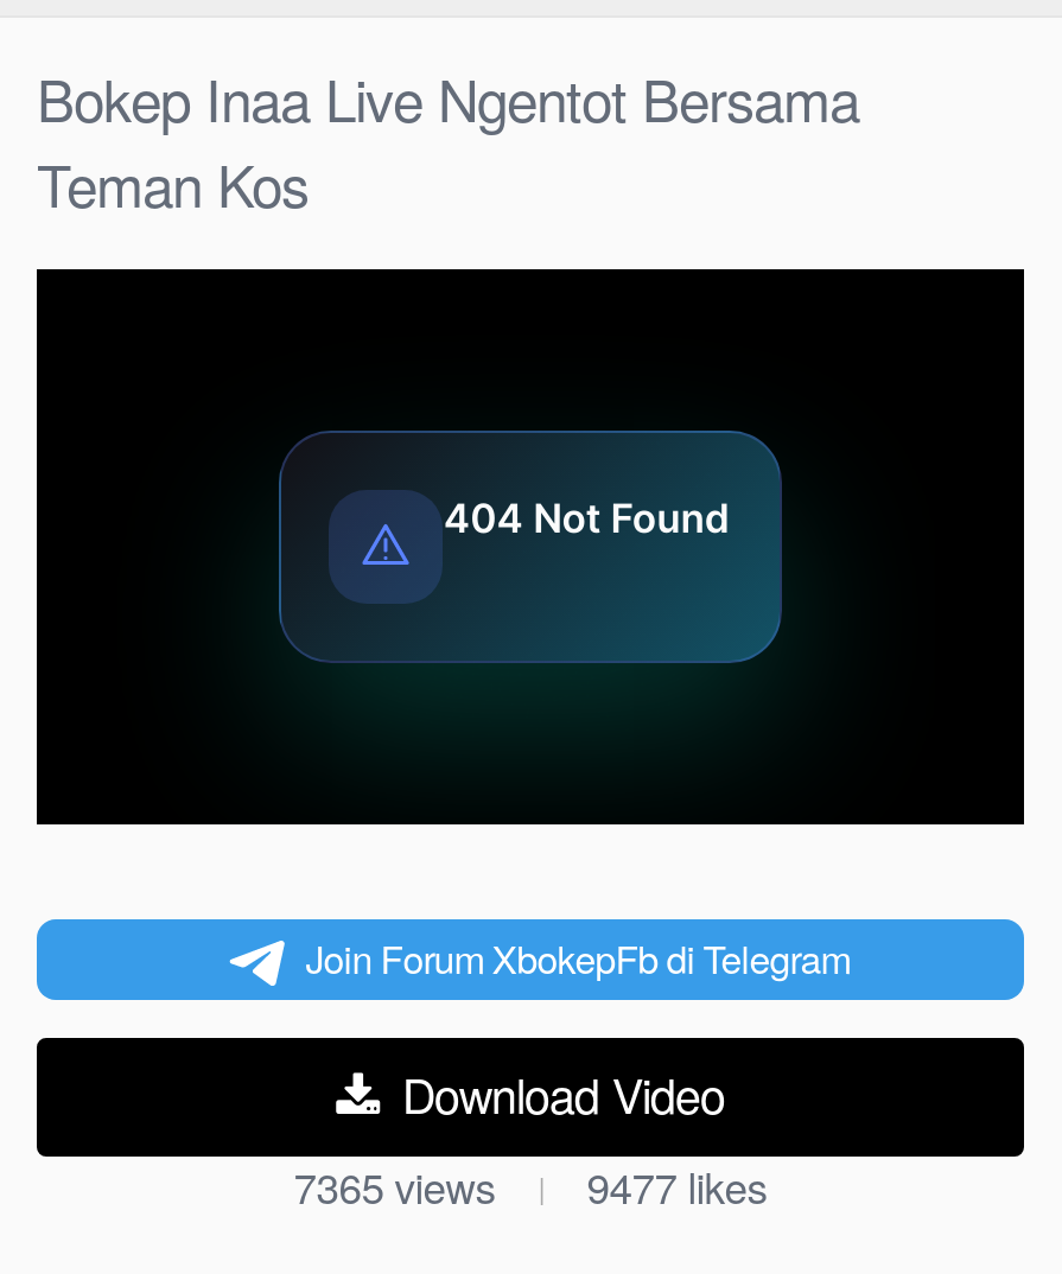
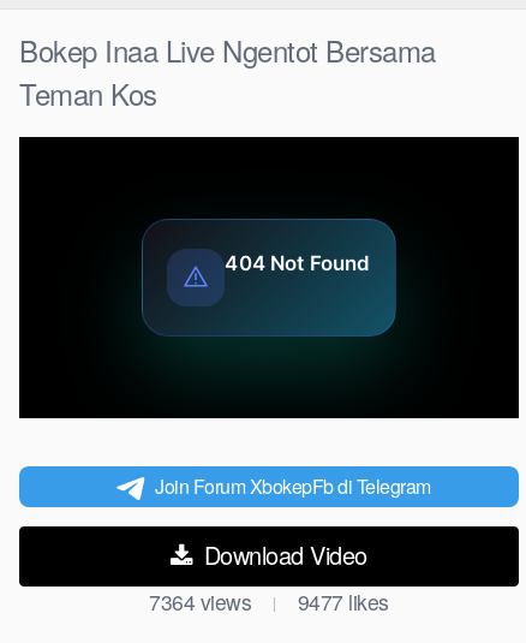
[294,1157,495,1216] 7365views -> [149,587,251,617] 7364views

